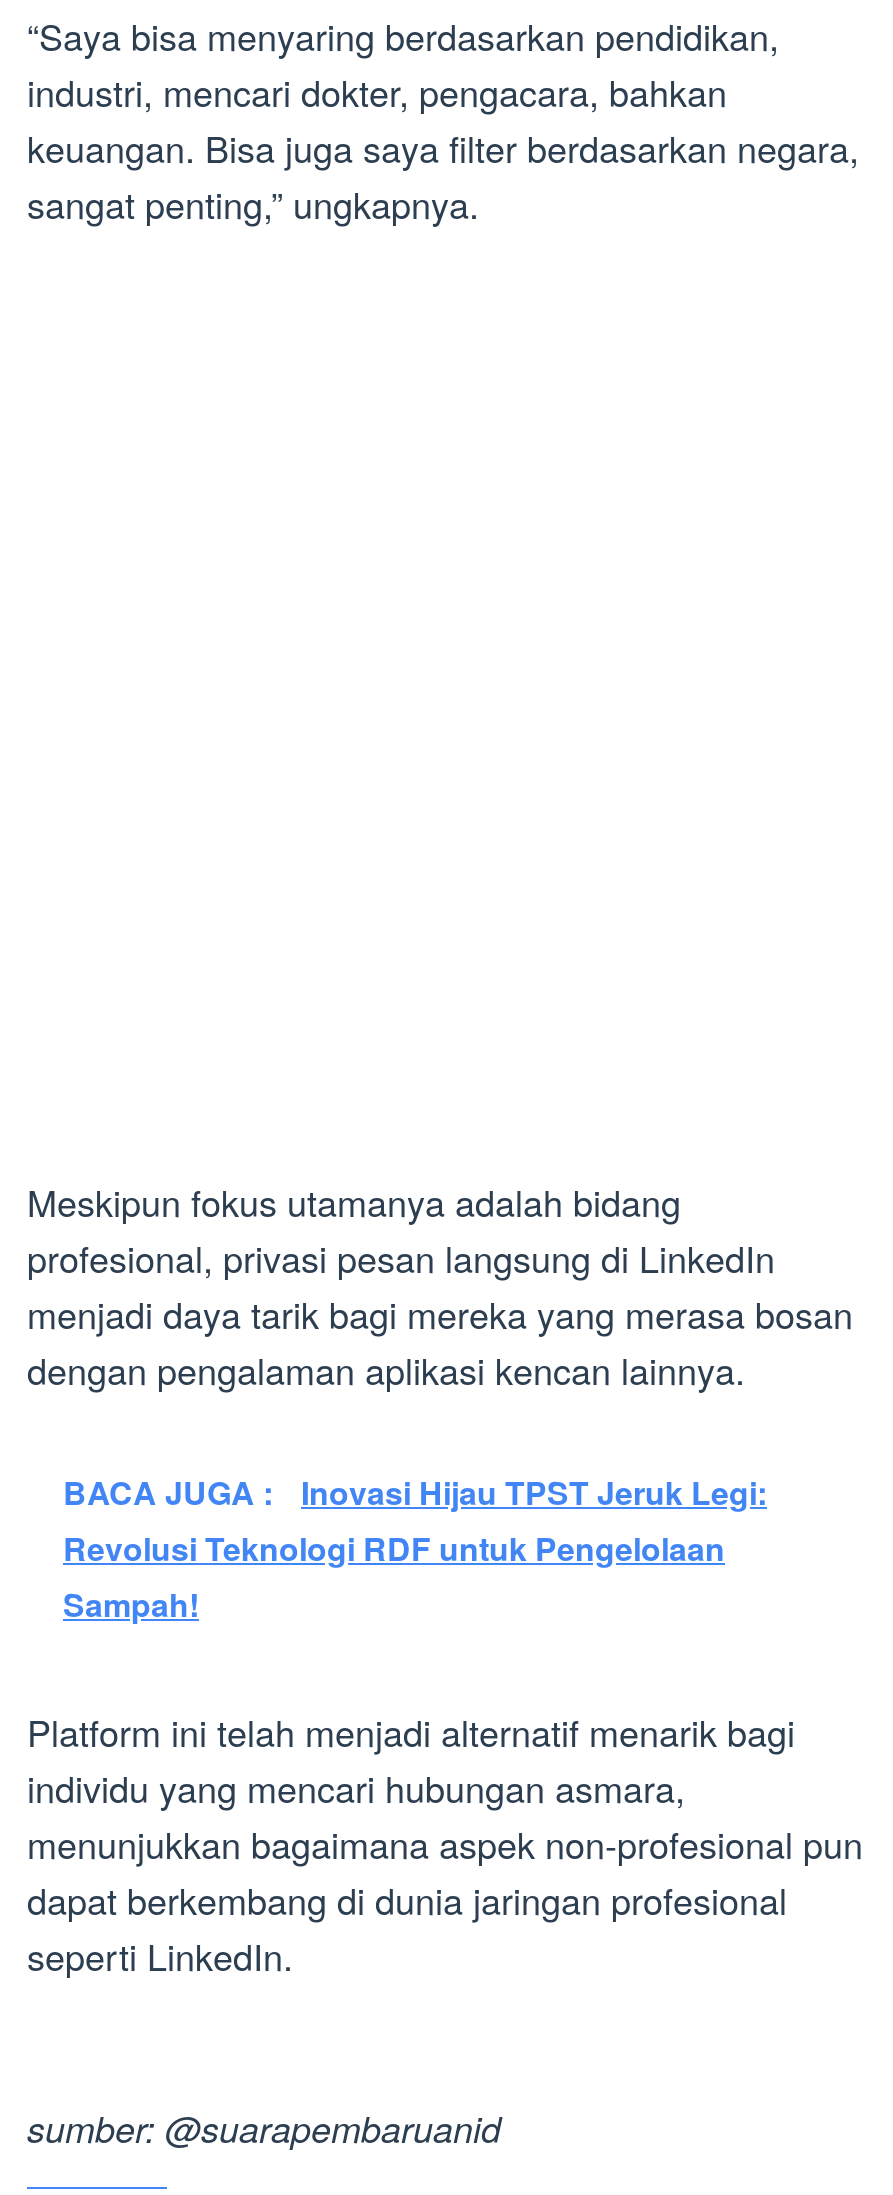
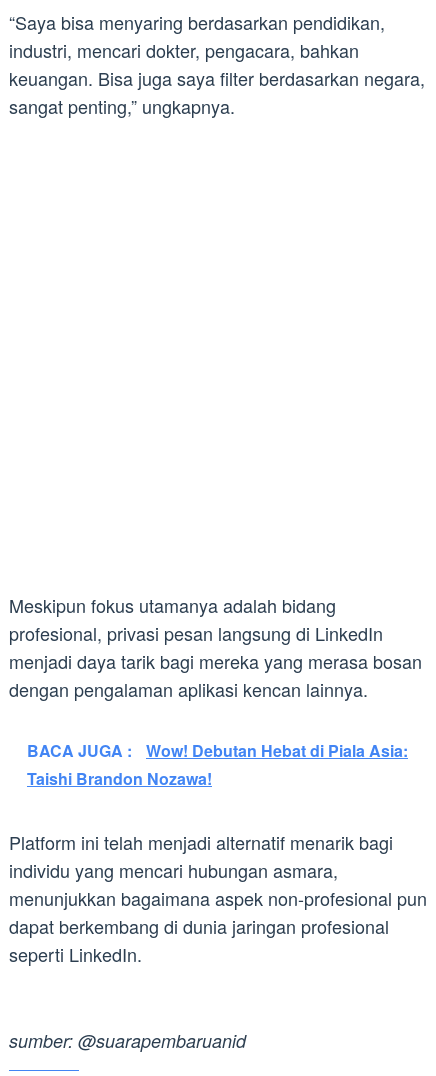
[63,1470,767,1628] BACA JUGA : Inovasi Hijau TPST Jeruk Legi: | Revolusi Teknologi RDF untuk Pengelolaan | Sampah! -> [27,739,408,790] BACA JUGA : Wow! Debutan Hebat di Piala Asia: | Taishi Brandon Nozawa!

